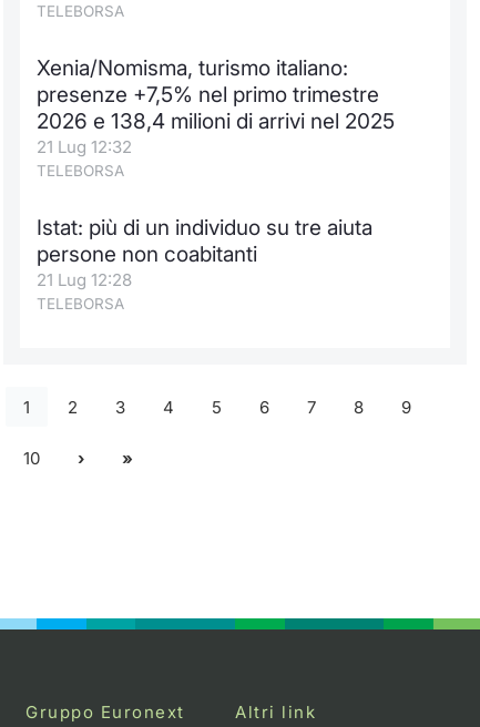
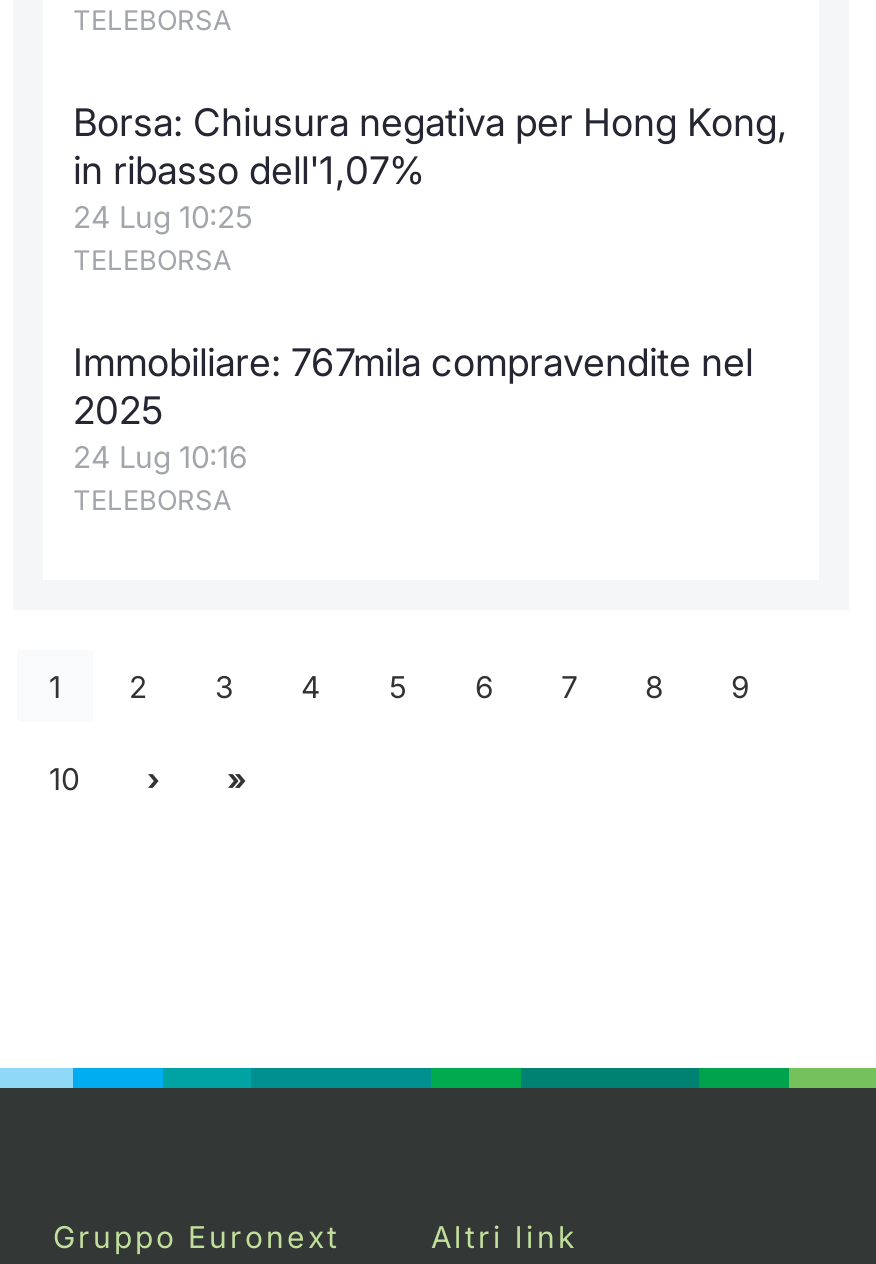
[37,55,395,157] Xenia/Nomisma, turismo italiano: | presenze +7,5% nel primo trimestre | 2026 e 138,4 milioni di arrivi nel 2025 | 21 Lug 12:32 -> [73,100,787,236] Borsa: Chiusura negativa per Hong Kong, | in ribasso dell'1,07% | 24 Lug 10:25
[37,215,372,290] Istat: più di un individuo su tre aiuta | persone non coabitanti | 21 Lug 12:28 -> [73,340,753,476] Immobiliare: 767mila compravendite nel | 2025 | 24 Lug 10:16

